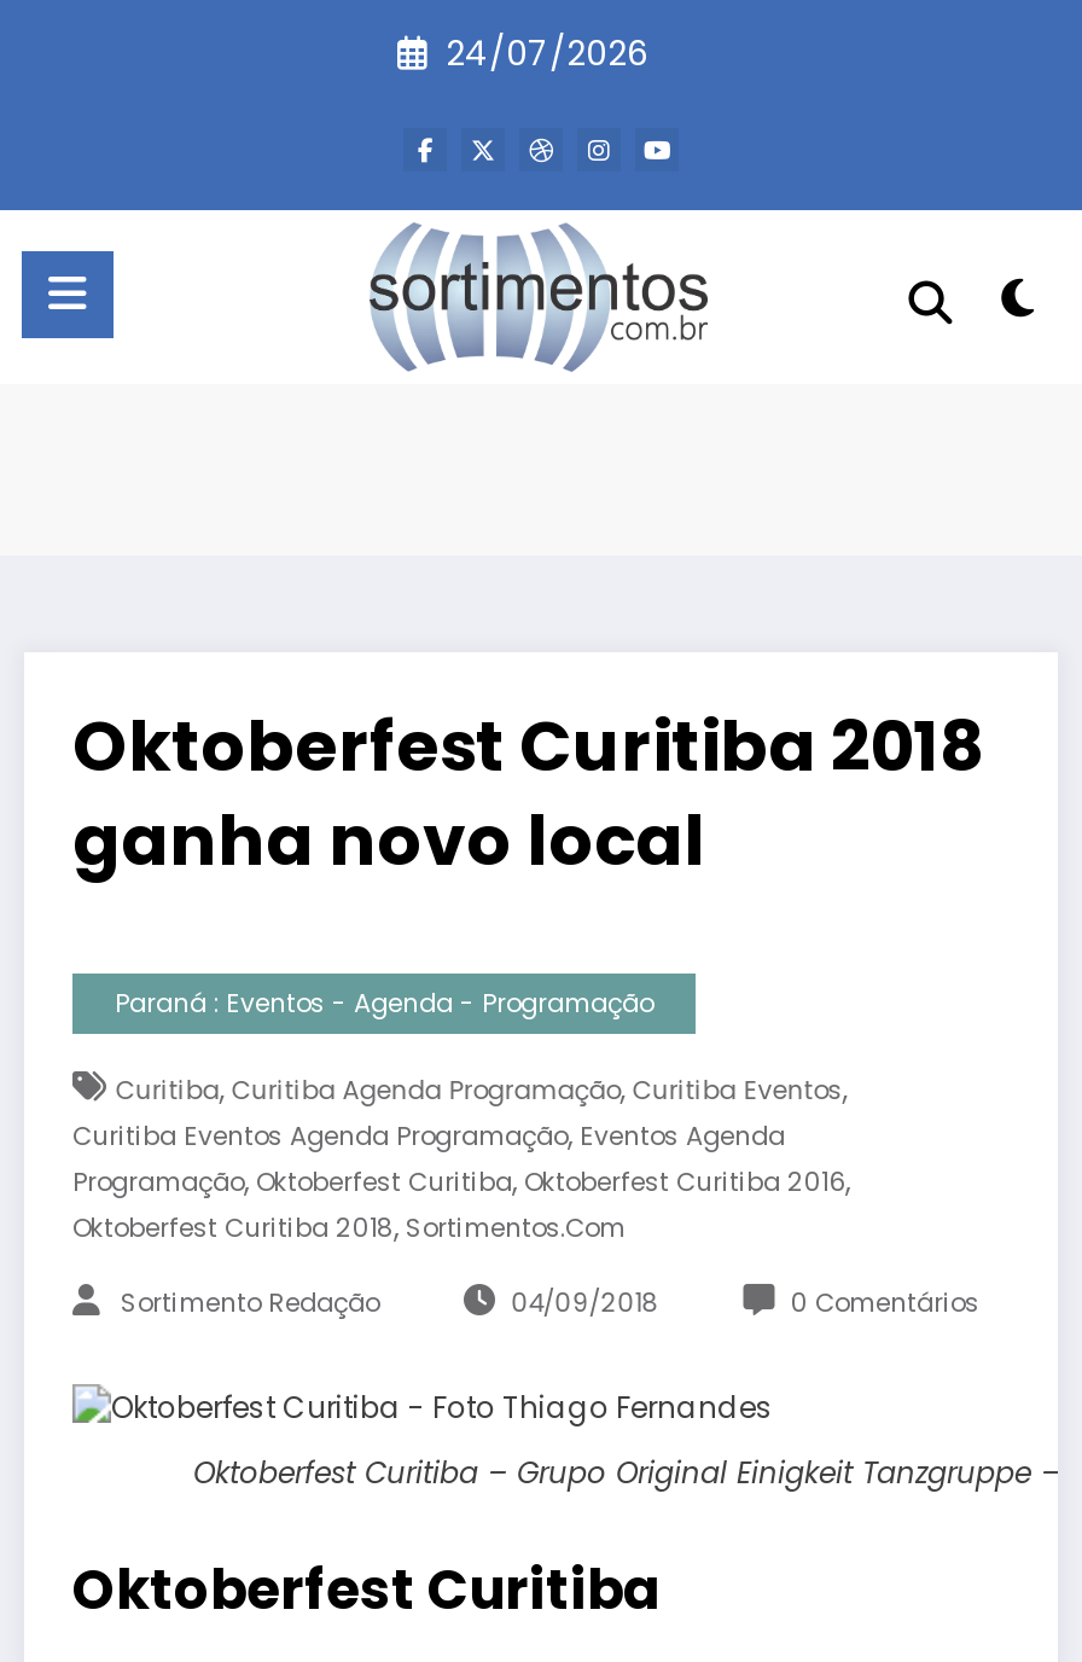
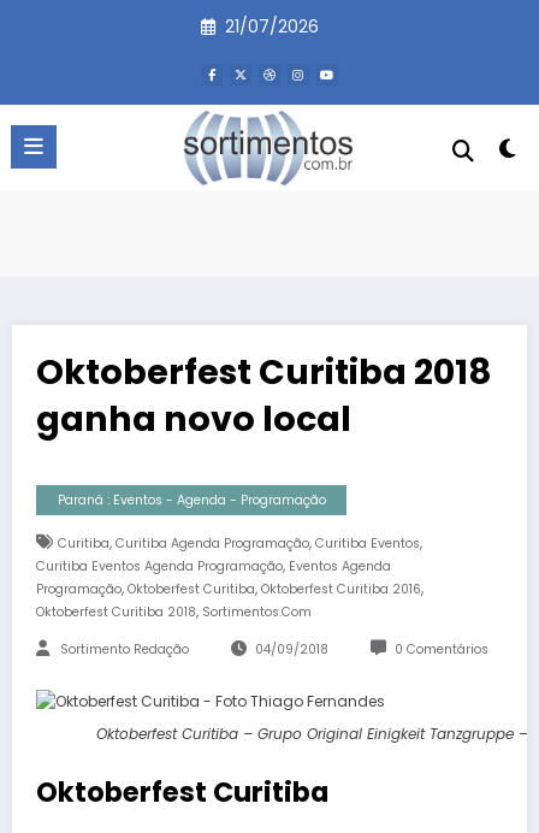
[446,29,648,77] 24/07/2026 -> [226,14,319,39] 21/07/2026

